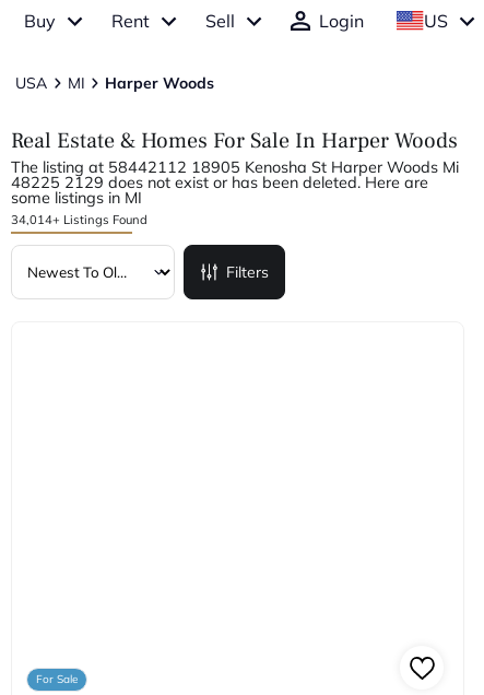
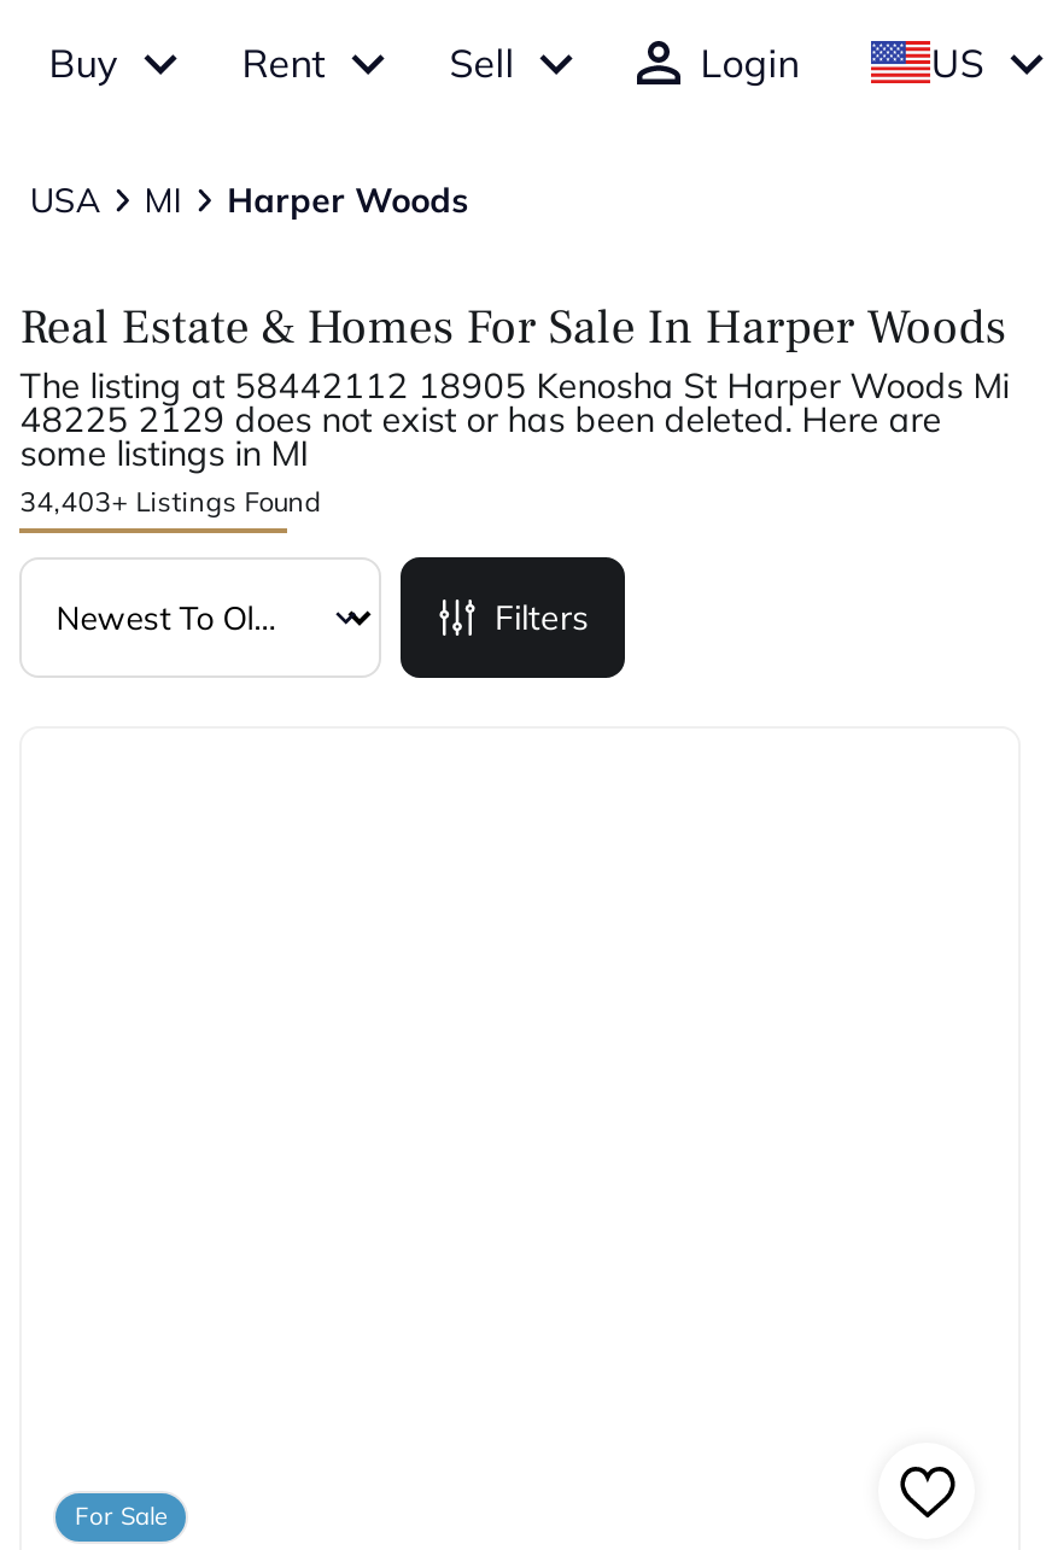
[11,212,148,227] 34,014+ Listings Found -> [20,485,321,519] 34,403+ Listings Found

